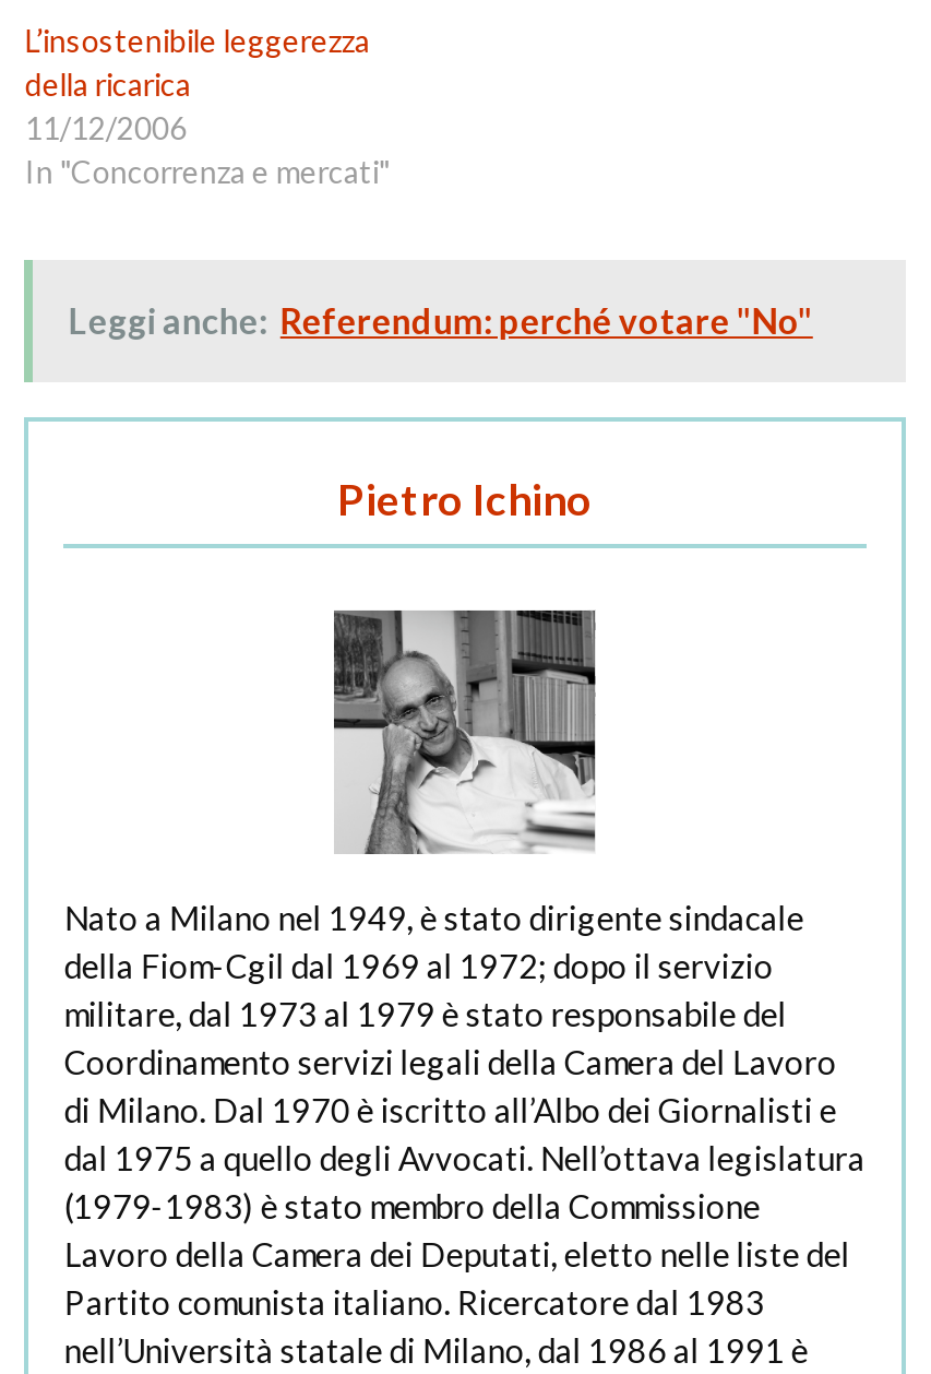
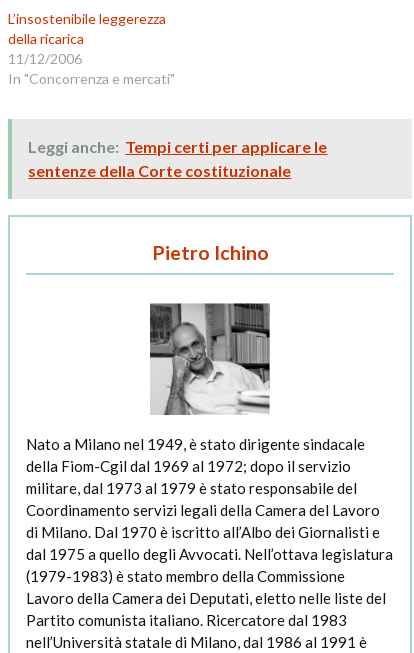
[69,298,813,340] Leggi anche: Referendum: perché votare "No" -> [28,137,327,180] Leggi anche: Tempi certi per applicare le | sentenze della Corte costituzionale

